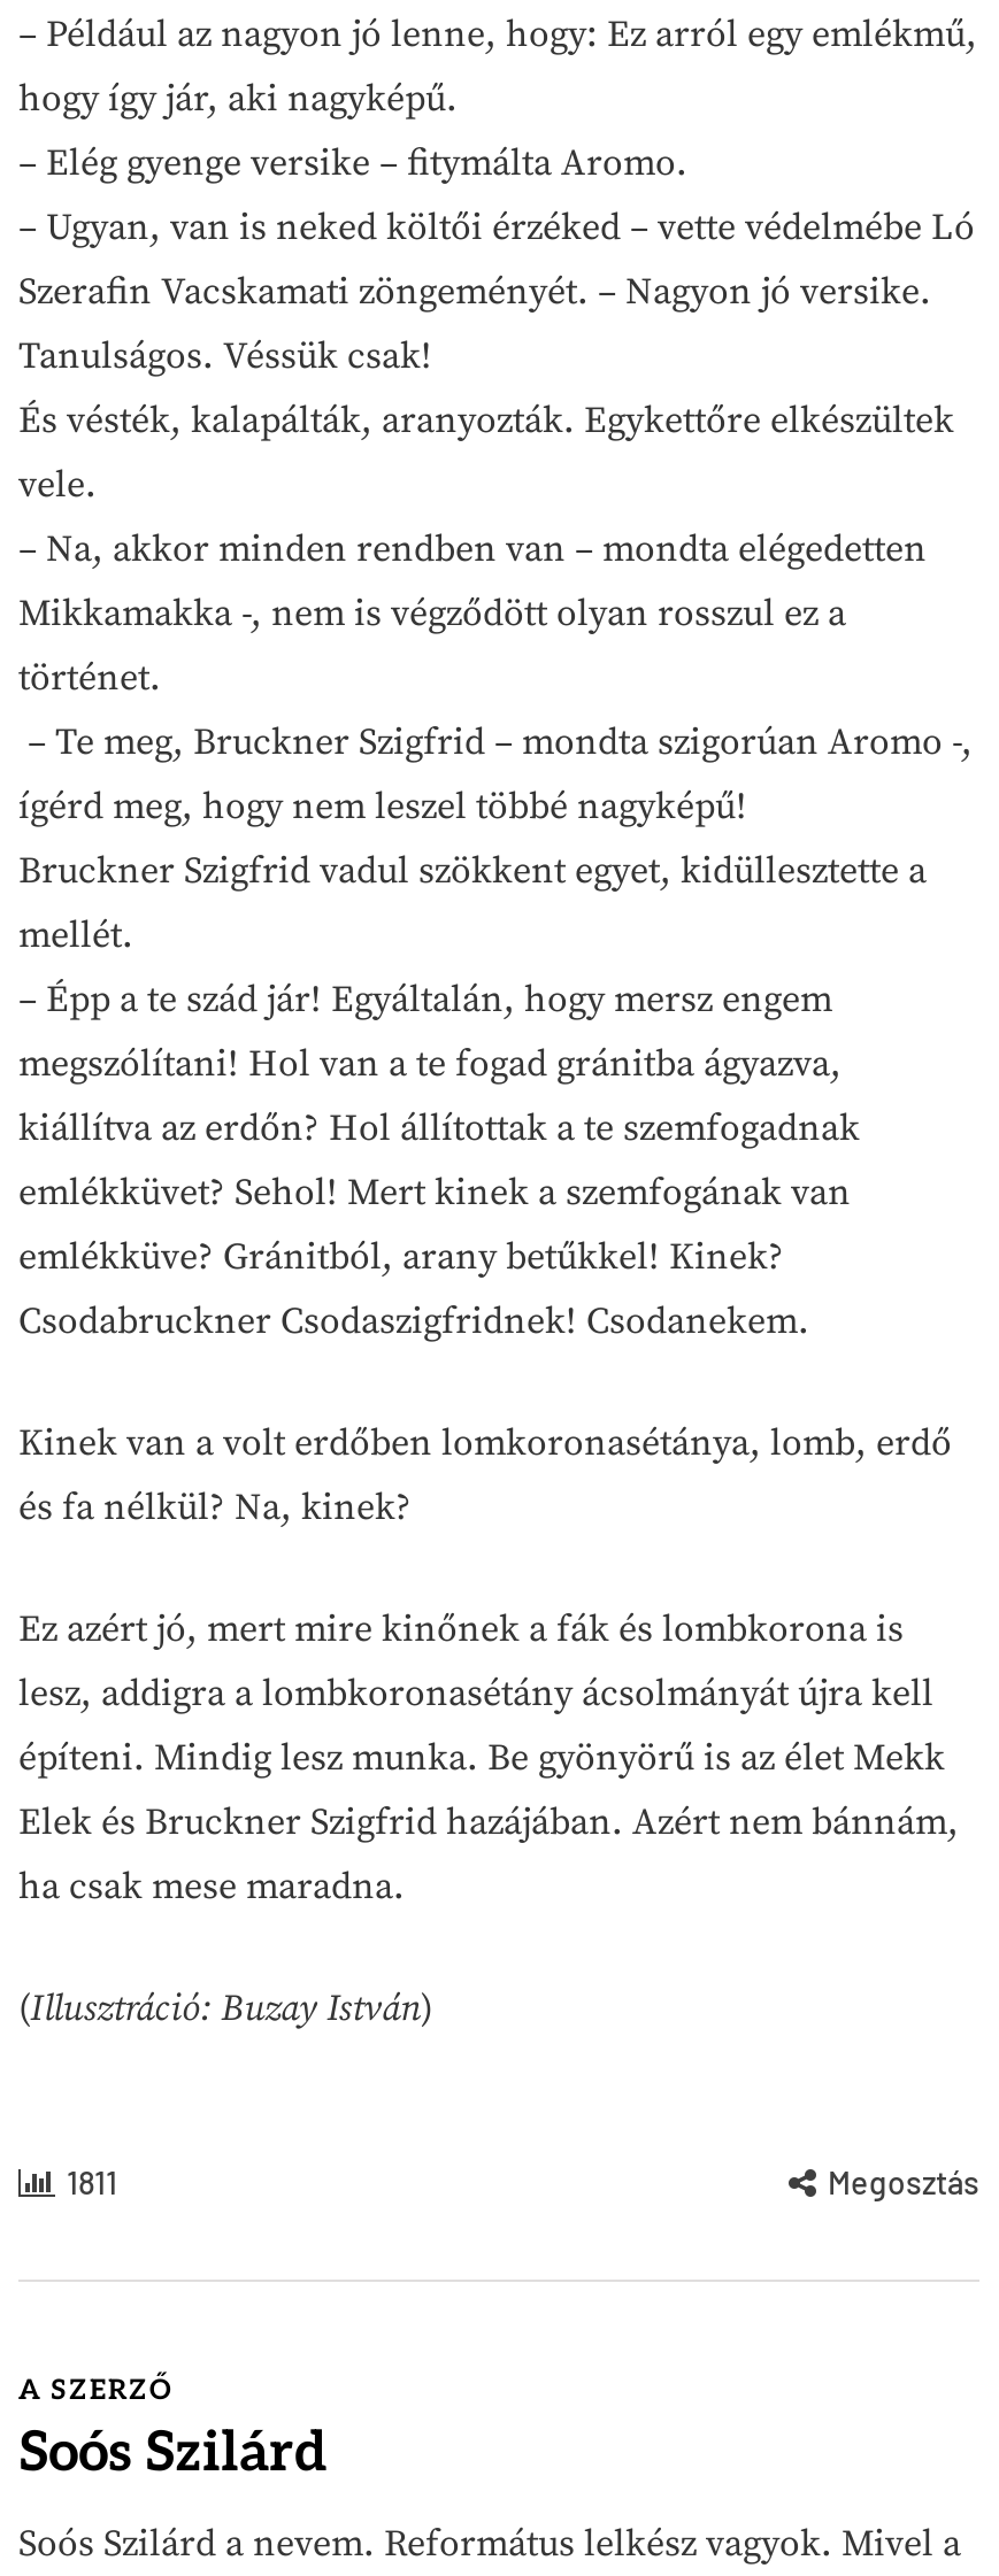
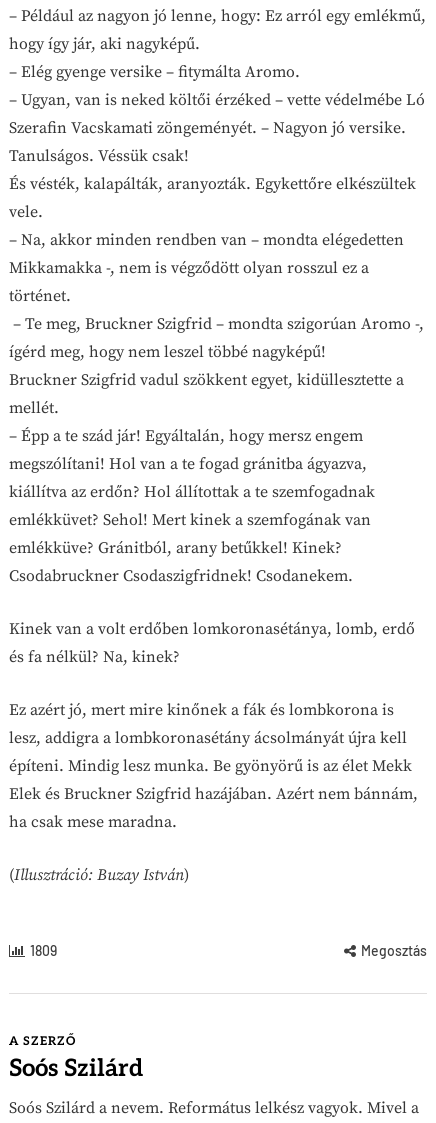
[67,2161,117,2201] 1811 -> [30,942,57,959] 1809

